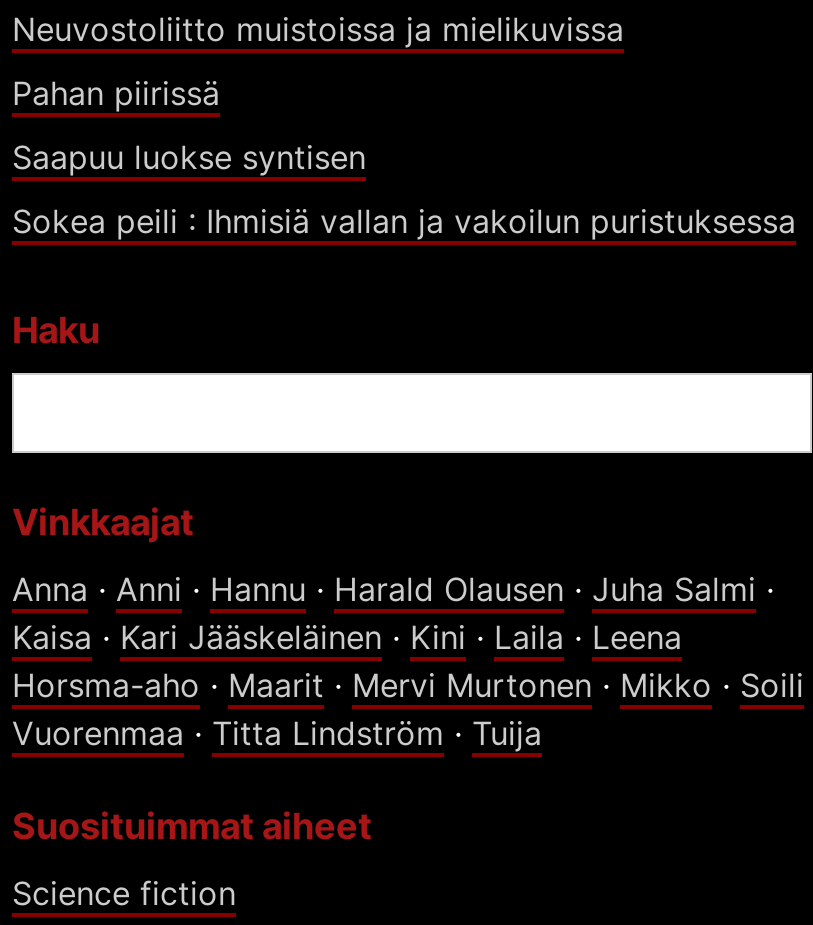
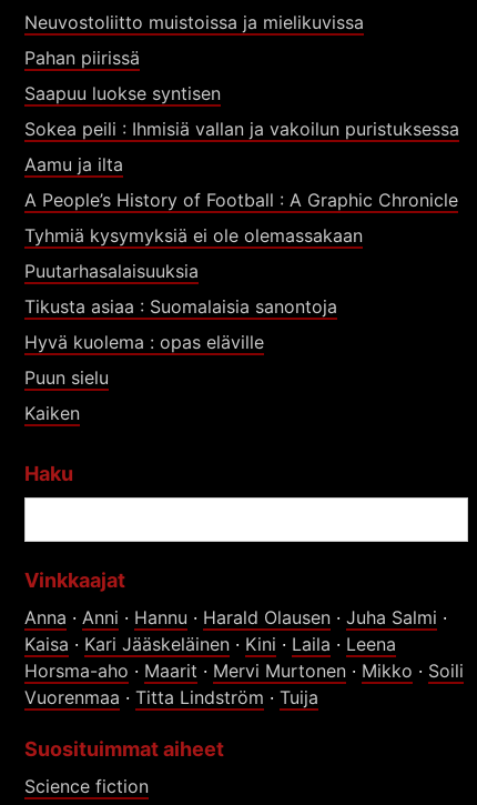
none -> [24,153,458,424] Aamu ja ilta | A People’s History of Football : A Graphic Chronicle | Tyhmiä kysymyksiä ei ole olemassakaan | Puutarhasalaisuuksia | Tikusta asiaa : Suomalaisia sanontoja | Hyvä kuolema : opas eläville | Puun sielu | Kaiken

